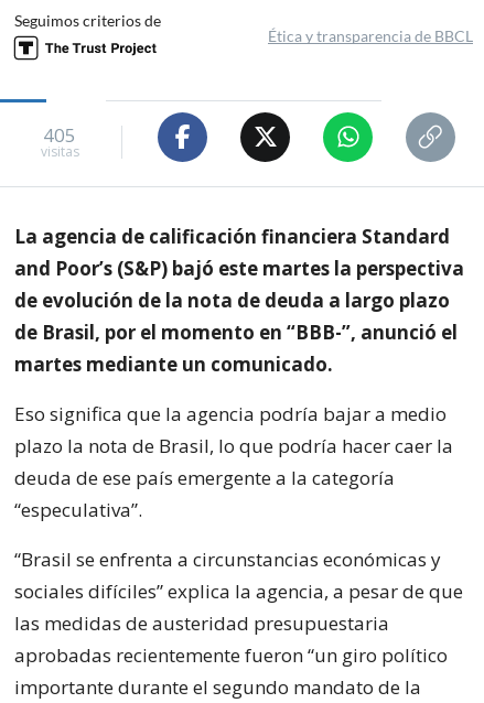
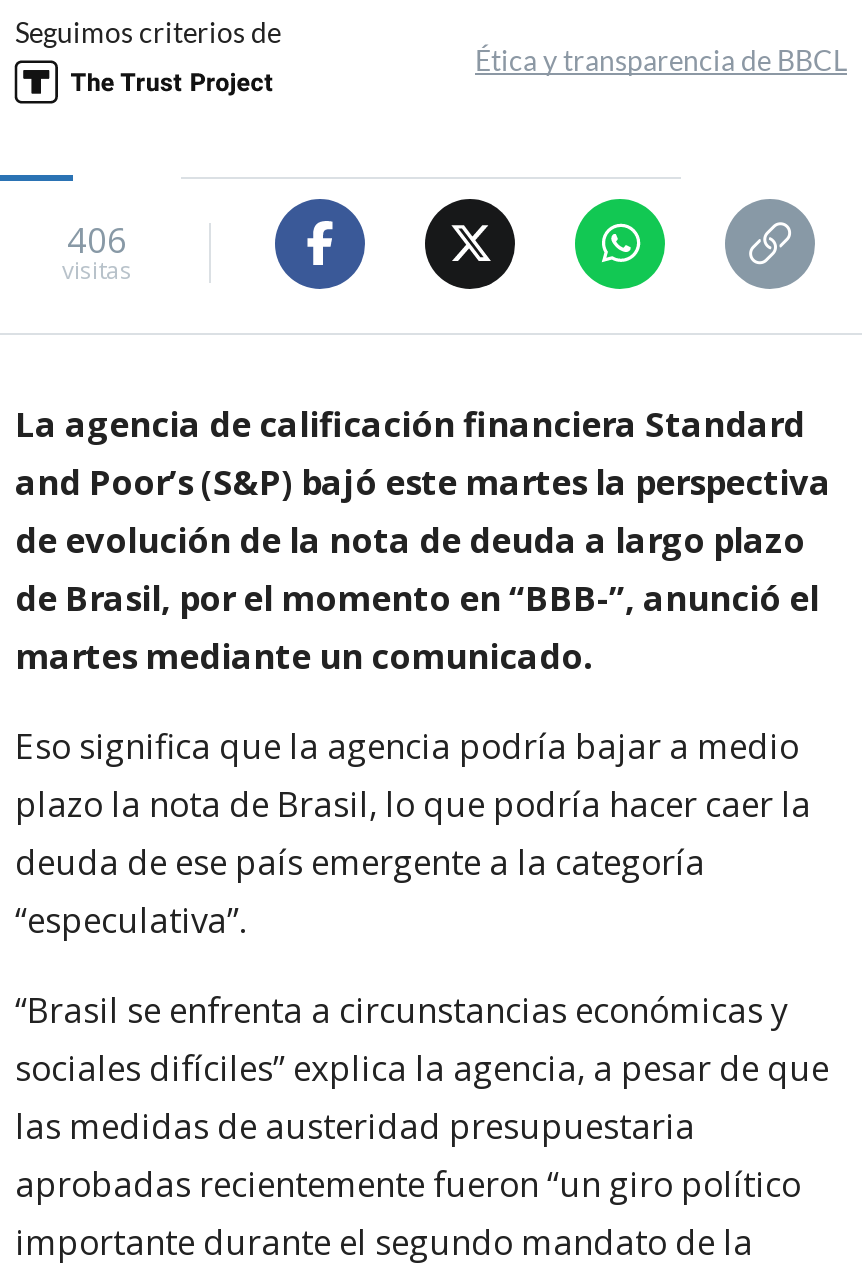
[43,123,76,148] 405 -> [67,218,127,264] 406

